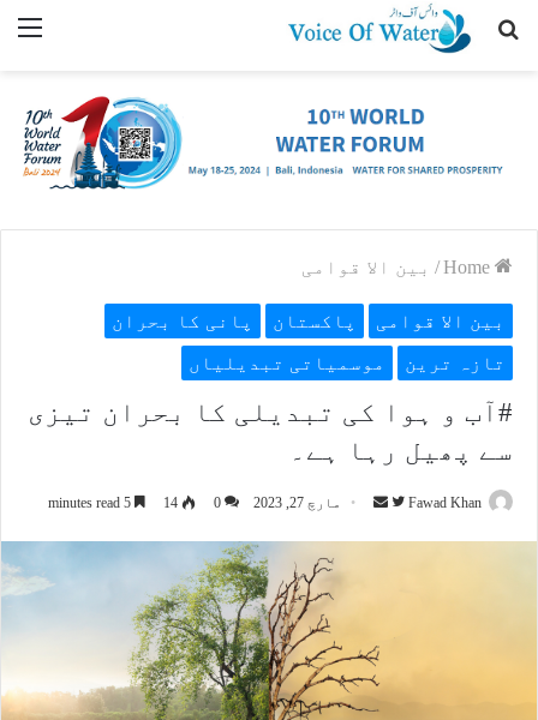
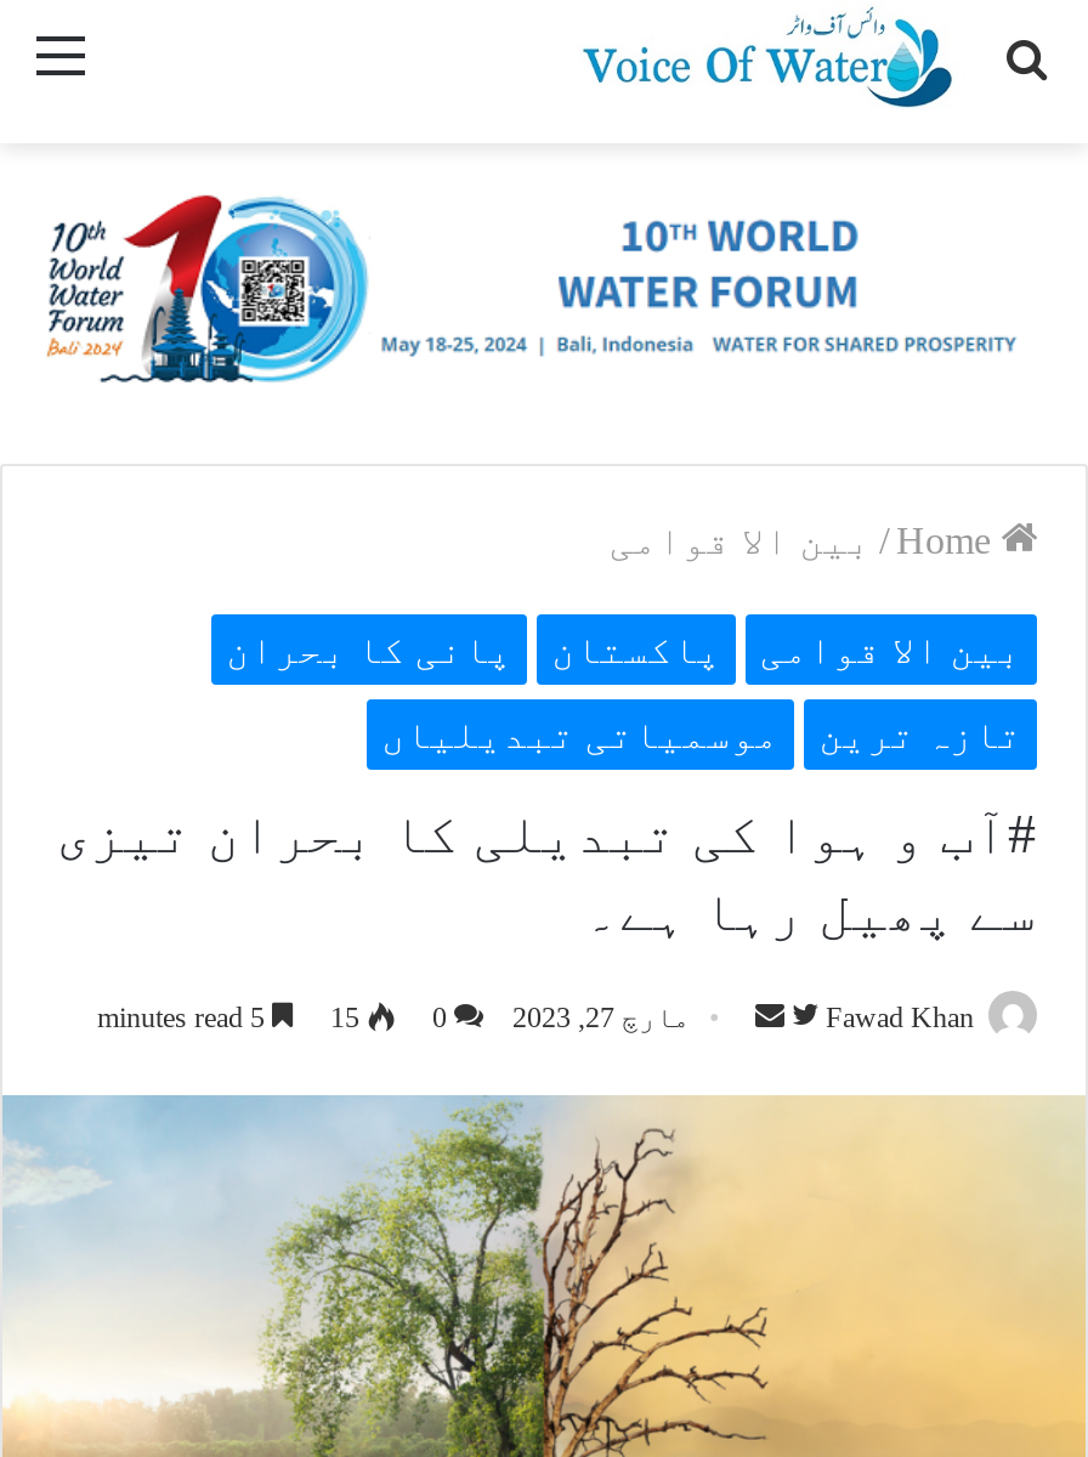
[163,495,178,512] 14 -> [330,1001,359,1035] 15

